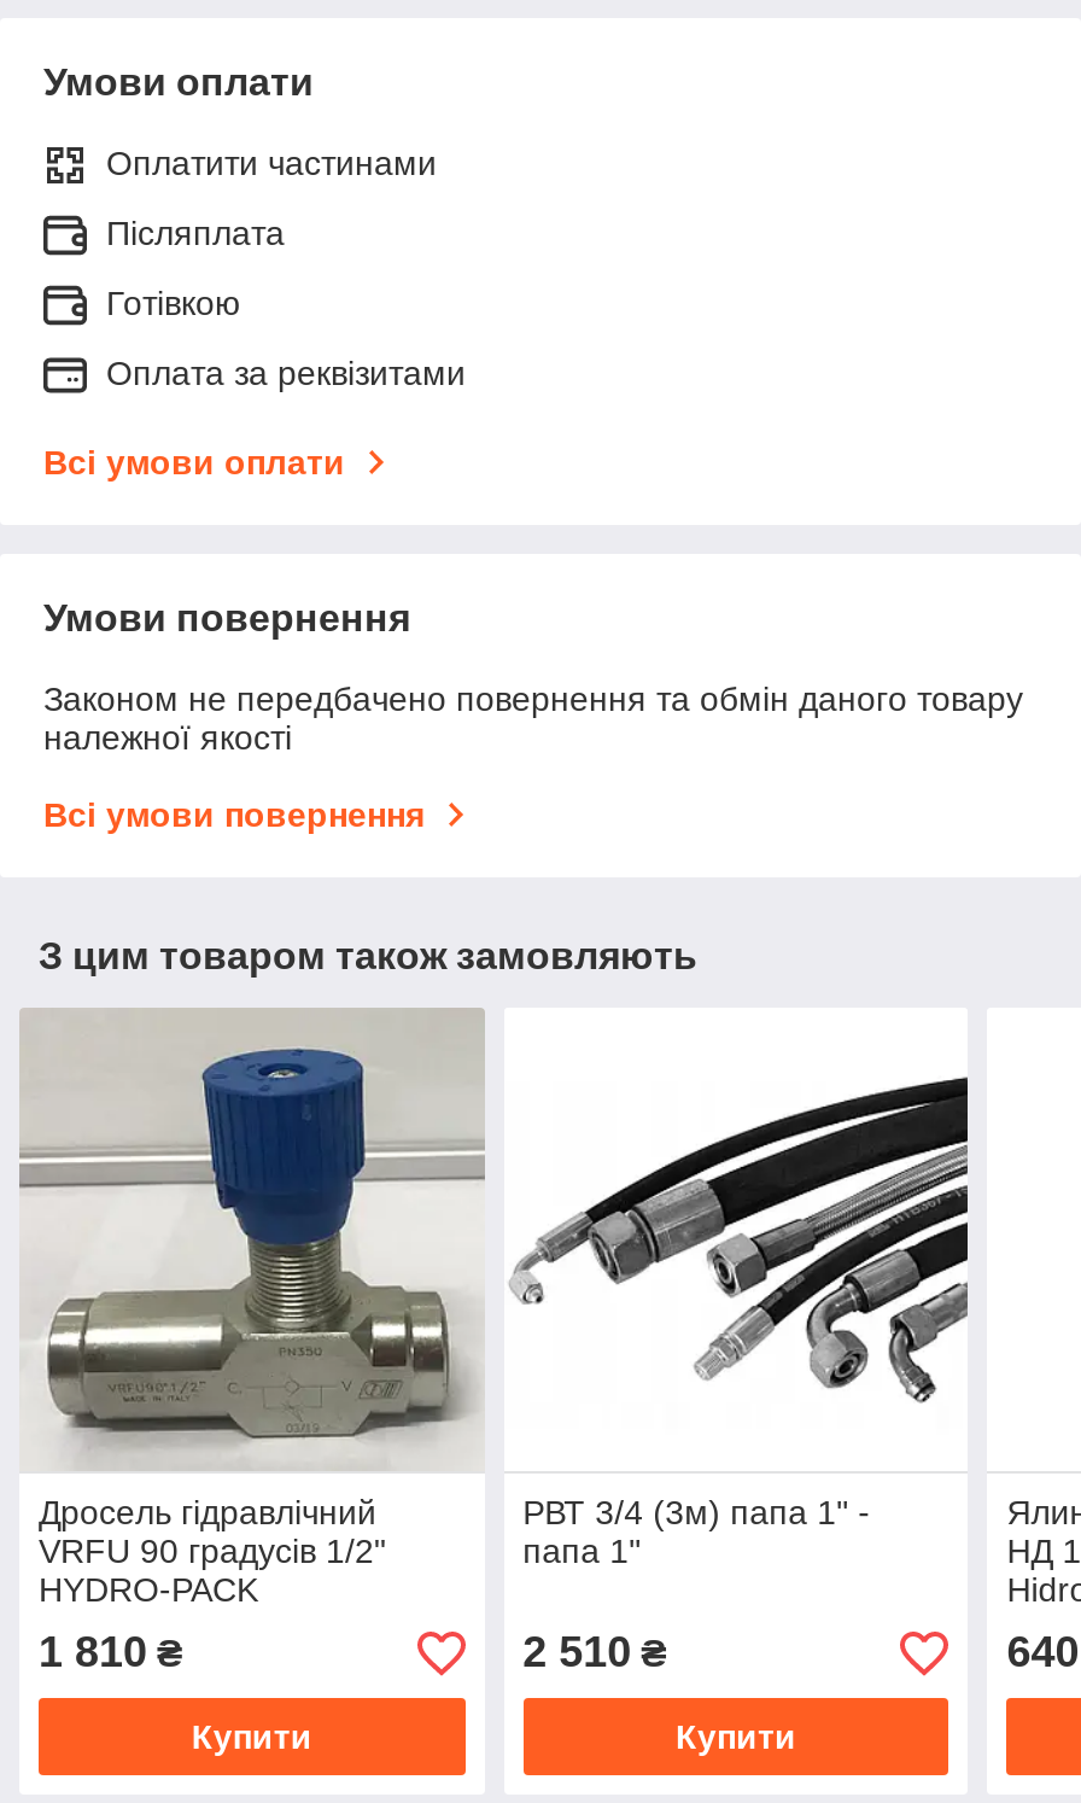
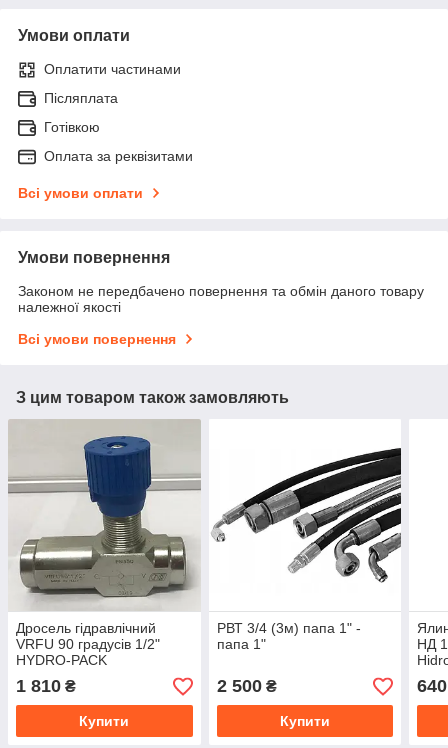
[523,1629,667,1677] 2 510 ₴ -> [217,676,277,696] 2 500 ₴

